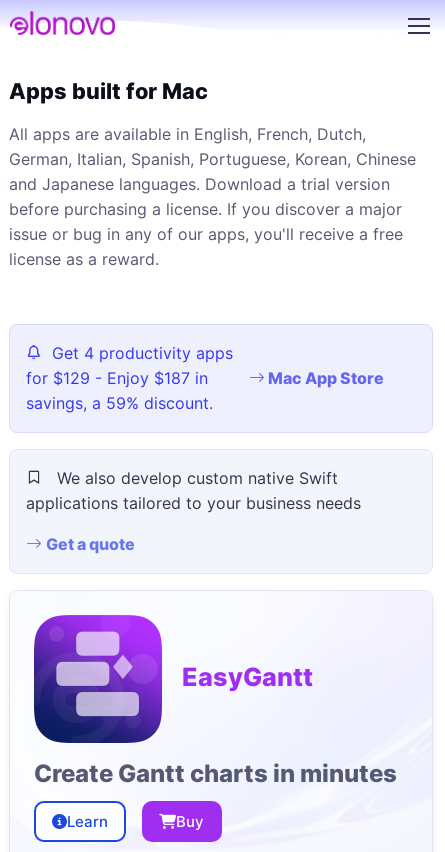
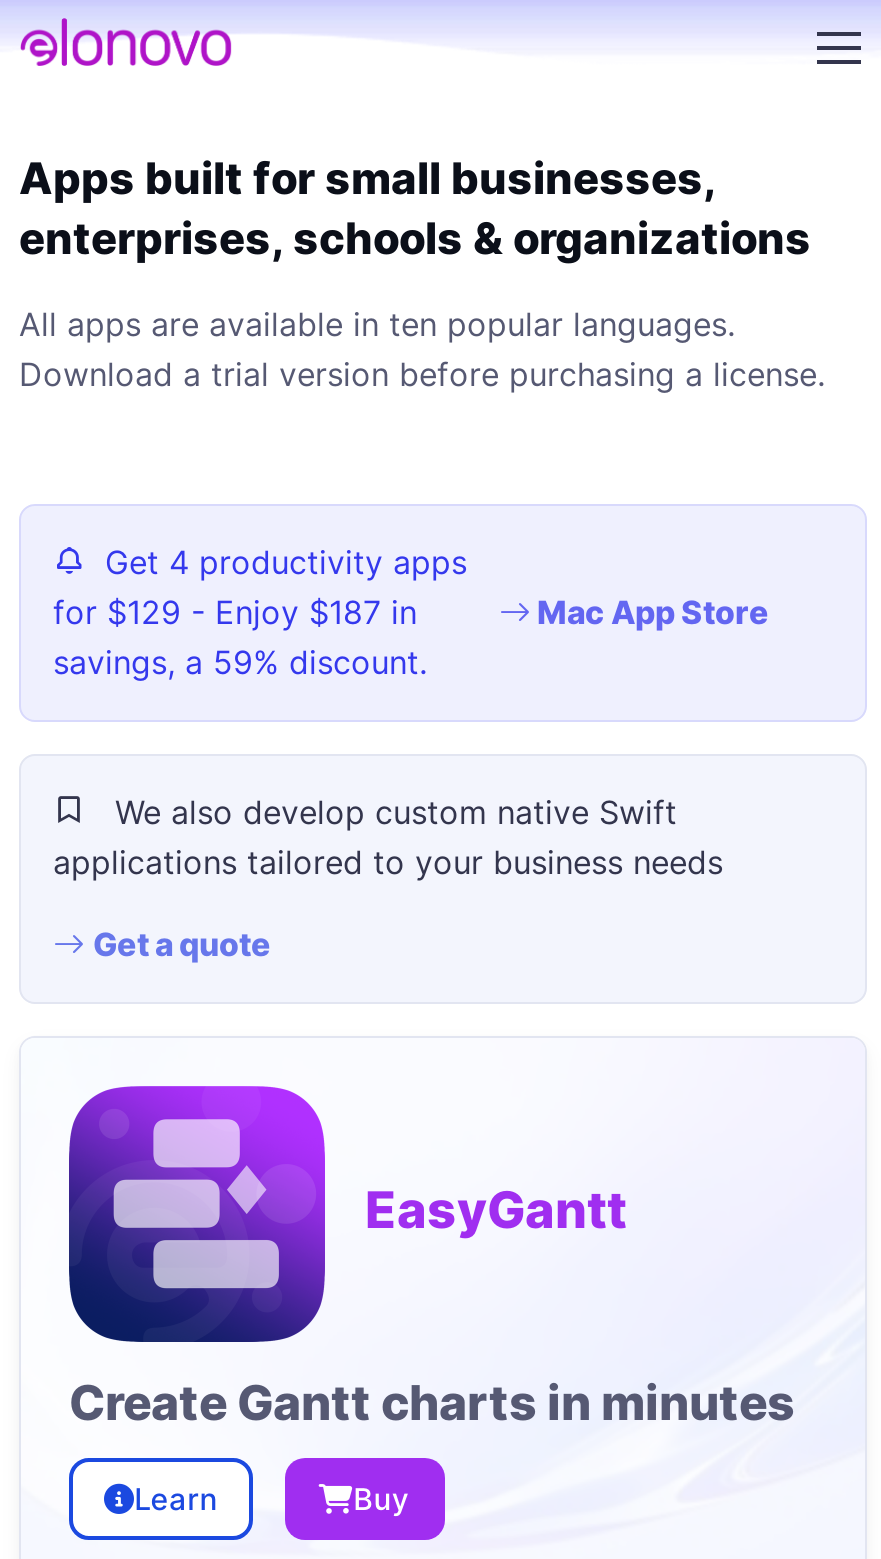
[9,78,208,104] Apps built for Mac -> [19,152,811,264] Apps built for small businesses, | enterprises, schools & organizations
[9,124,416,269] All apps are available in English, French, Dutch, | German, Italian, Spanish, Portuguese, Korean, Chinese | and Japanese languages. Download a trial version | before purchasing a license. If you discover a major | issue or bug in any of our apps, you'll receive a free | license as a reward. -> [19,304,825,394] All apps are available in ten popular languages. | Download a trial version before purchasing a license.

